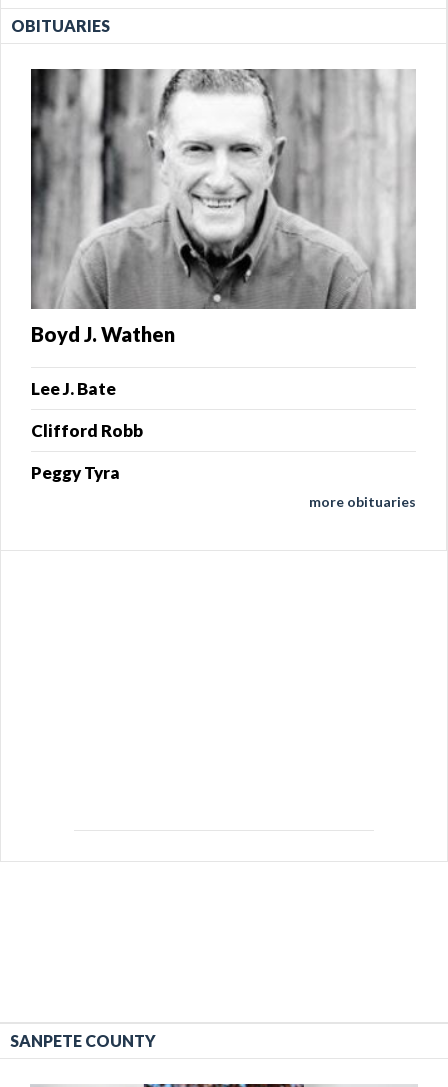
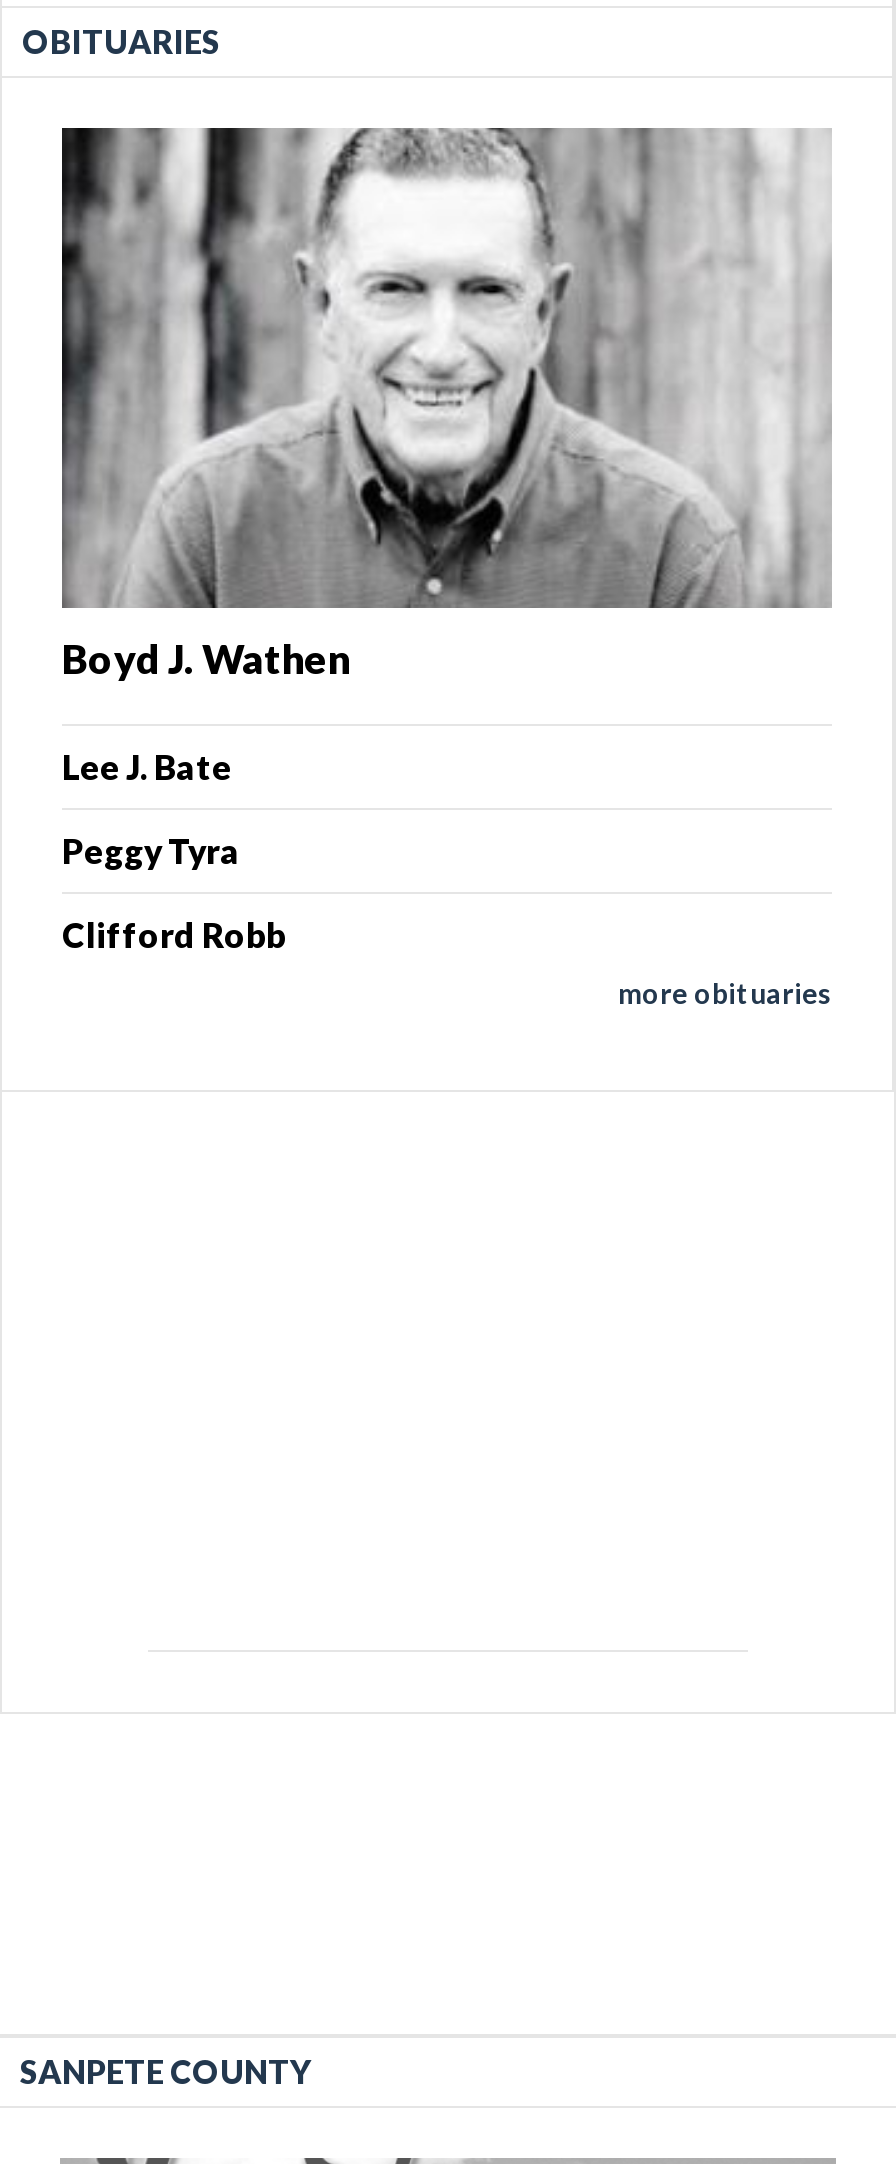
moved [31,420,143,441] -> [62,914,286,956]: Clifford Robb
moved [31,462,120,483] -> [62,830,240,872]: Peggy Tyra

